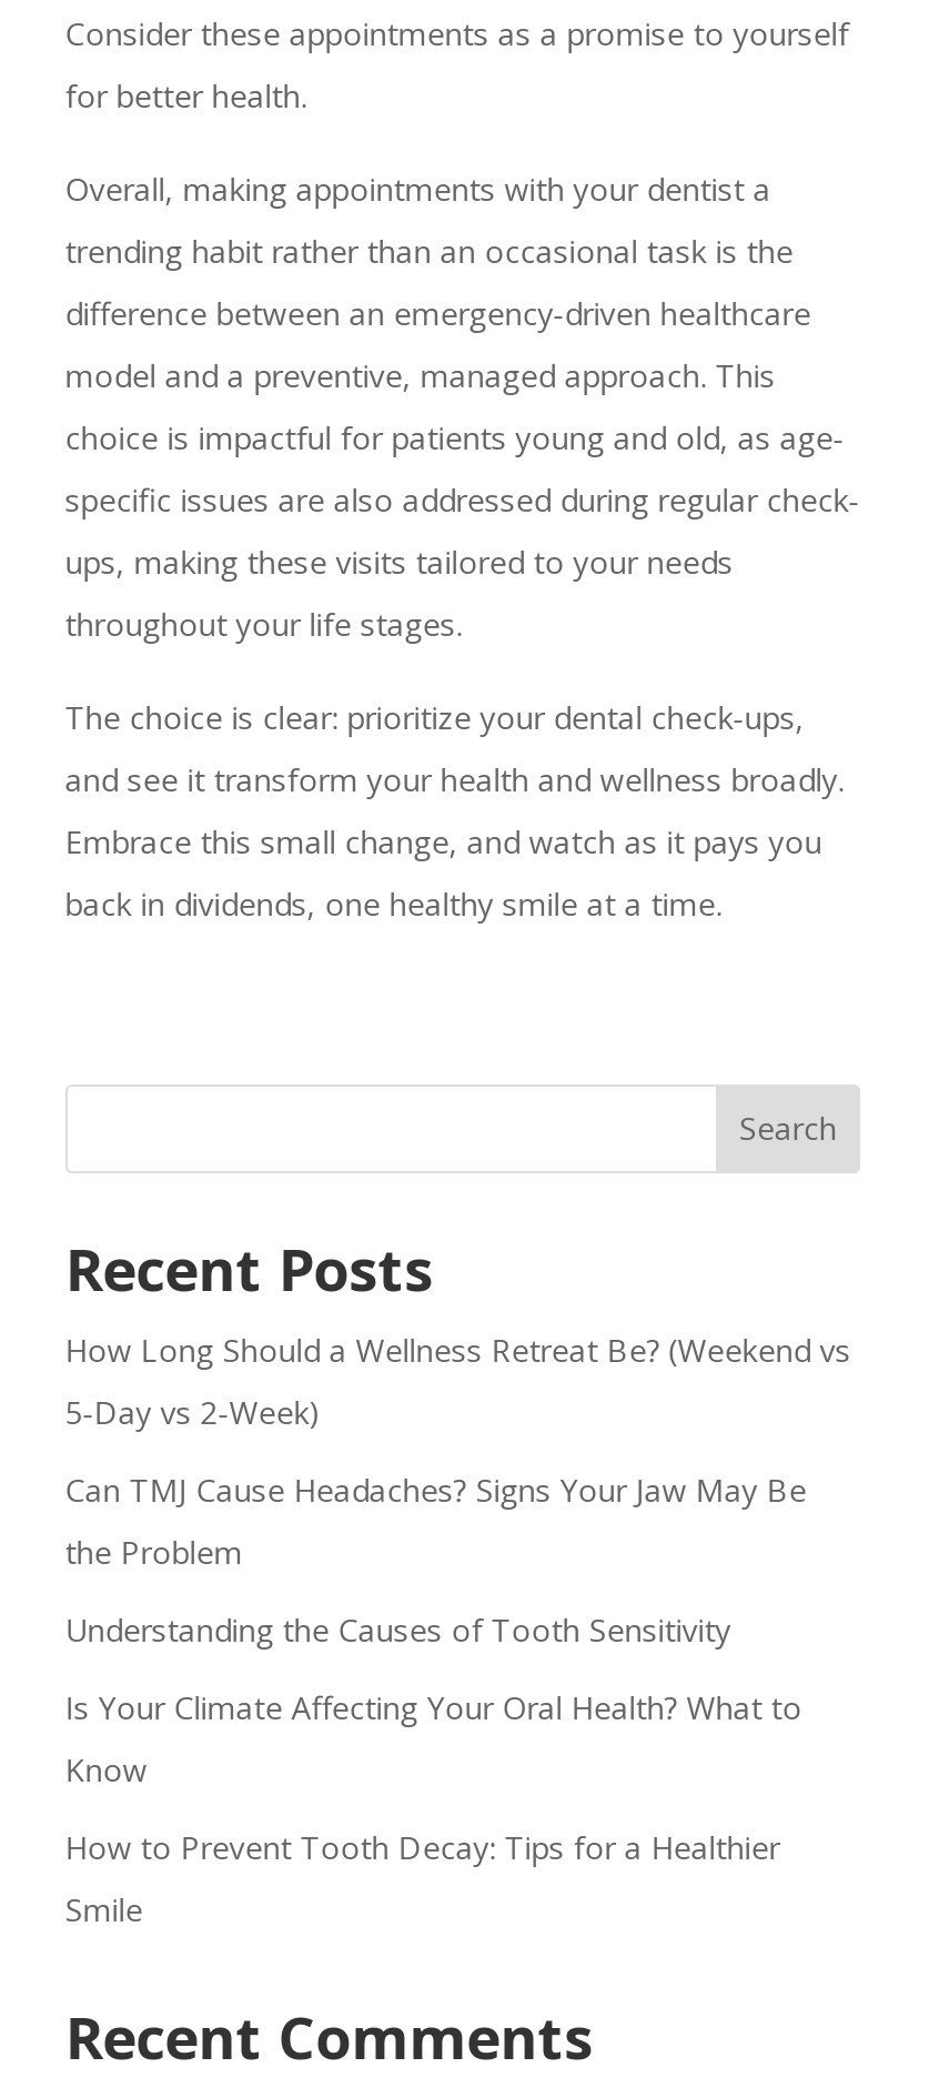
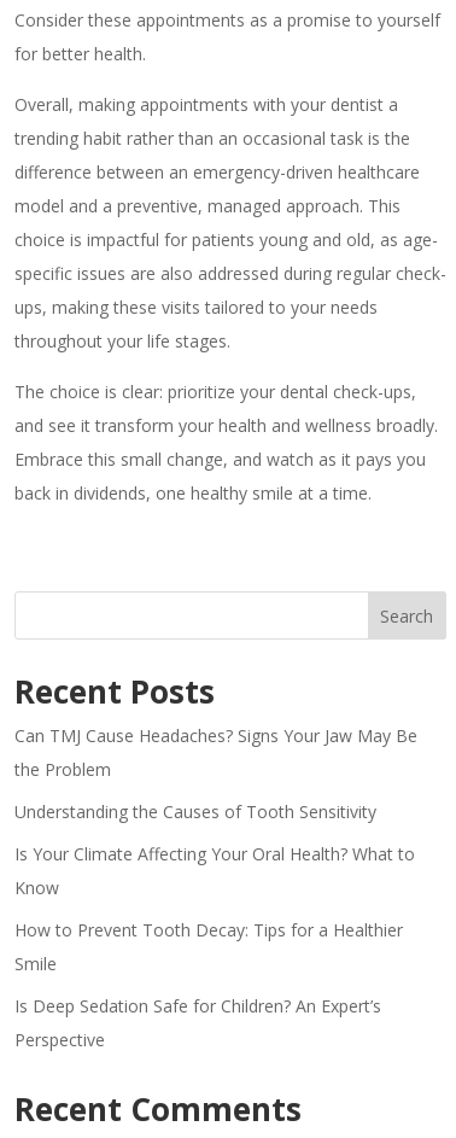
[65,1328,851,1432] How Long Should a Wellness Retreat Be? (Weekend vs | 5-Day vs 2-Week) -> none
moved [65,1468,806,1930] -> [14,724,417,975]: Can TMJ Cause Headaches? Signs Your Jaw May Be | the Problem | Understanding the Causes of Tooth Sensitivity | Is Your Climate Affecting Your Oral Health? What to | Know | How to Prevent Tooth Decay: Tips for a Healthier | Smile
none -> [14,995,381,1051] Is Deep Sedation Safe for Children? An Expert’s | Perspective

